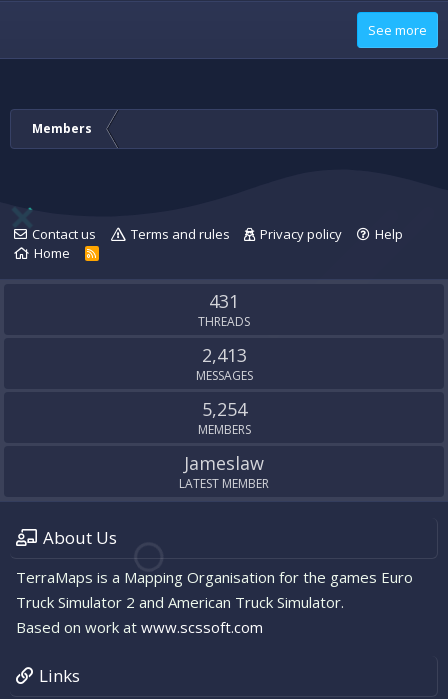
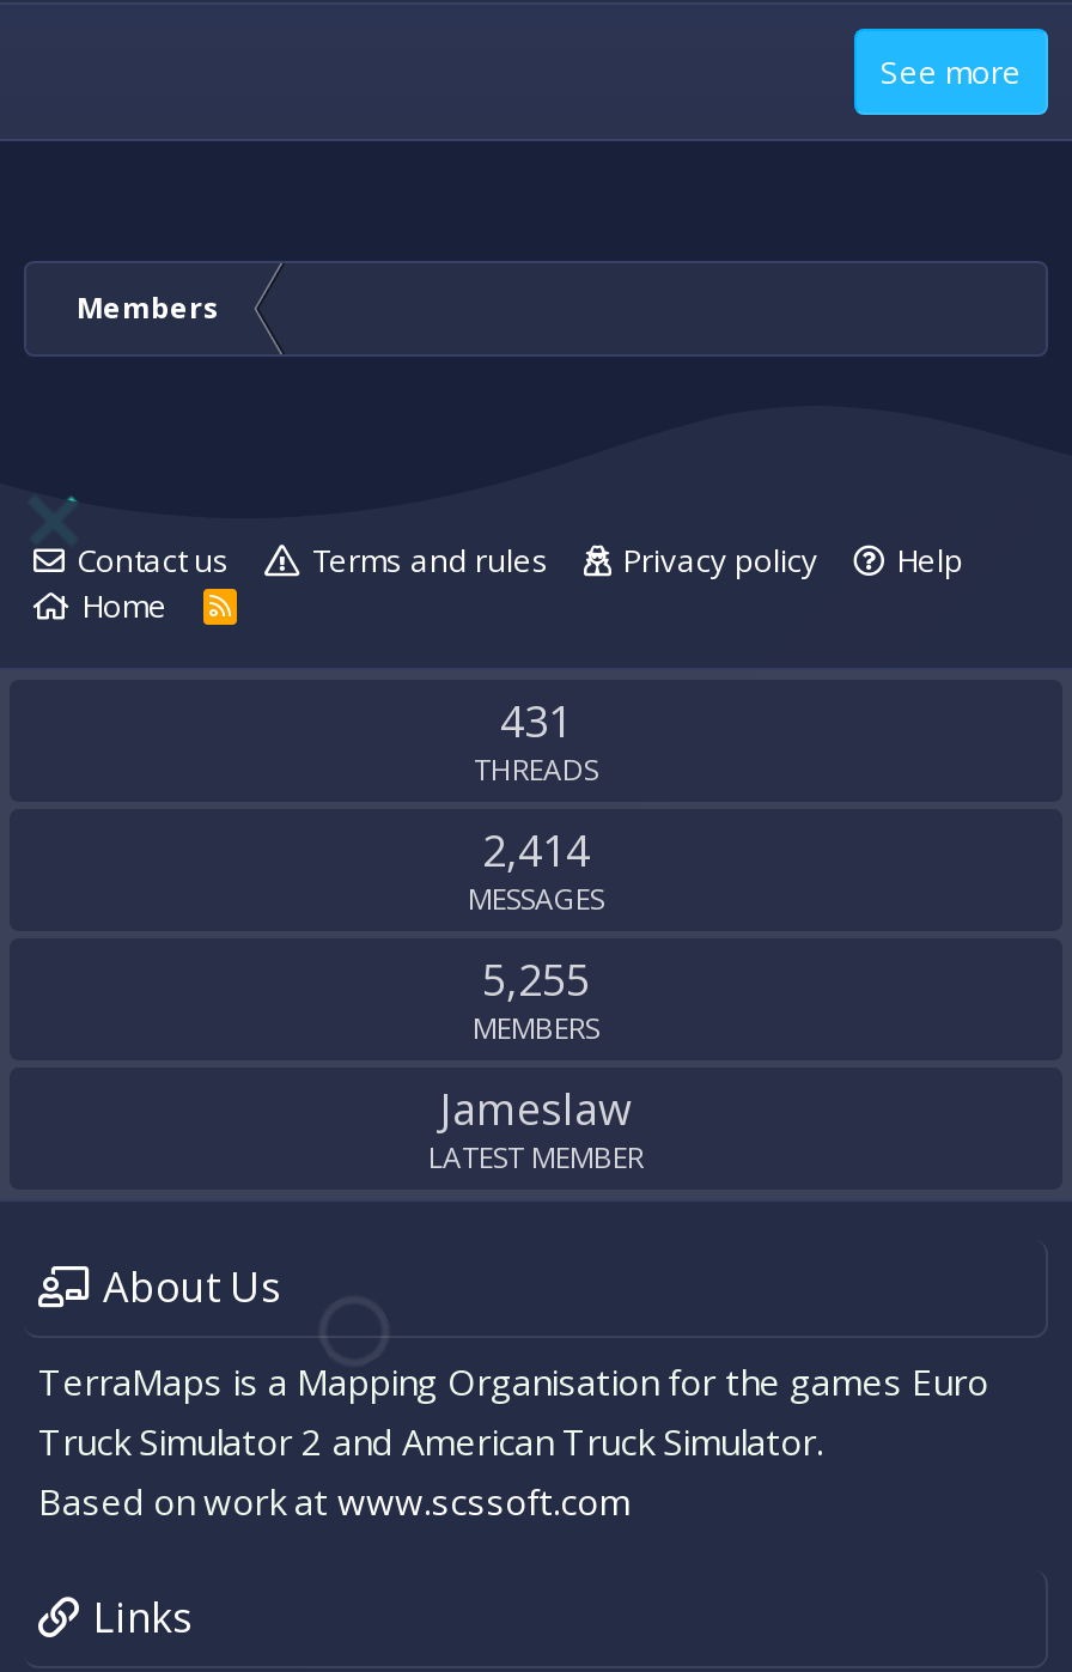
[201,343,246,367] 2,413 -> [482,821,590,878] 2,414
[201,397,246,421] 5,254 -> [482,950,590,1008] 5,255

